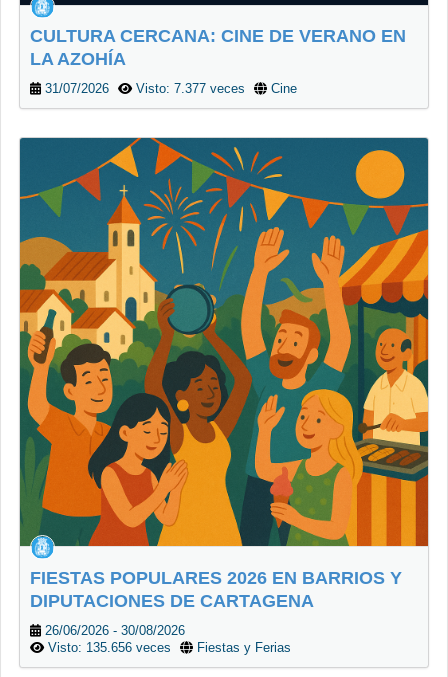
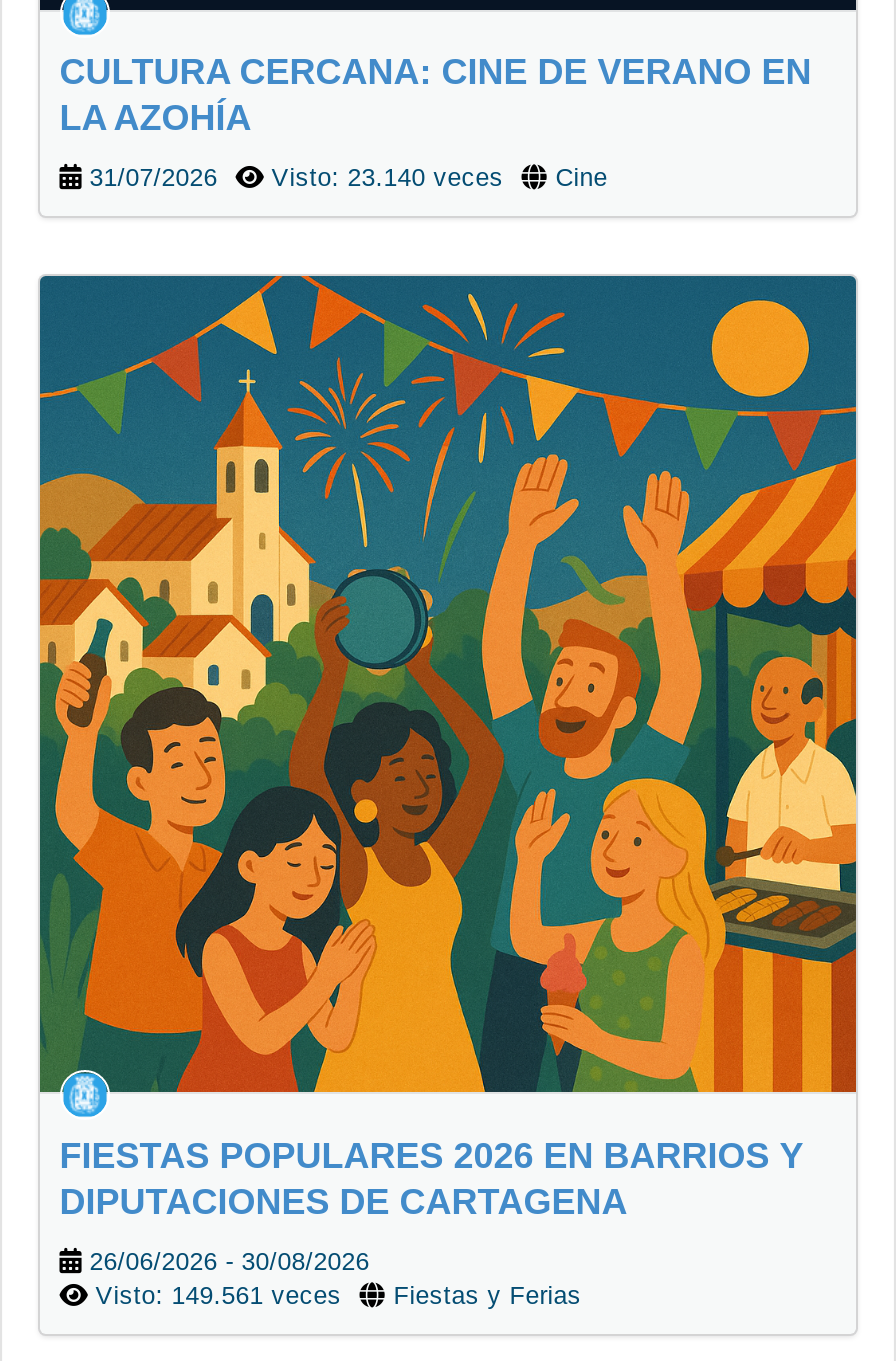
[41,82,297,96] 31/07/2026 Visto: 7.377 veces Cine -> [82,165,608,193] 31/07/2026 Visto: 23.140 veces Cine
[44,641,291,655] Visto: 135.656 veces Fiestas y Ferias -> [88,1282,582,1310] Visto: 149.561 veces Fiestas y Ferias

